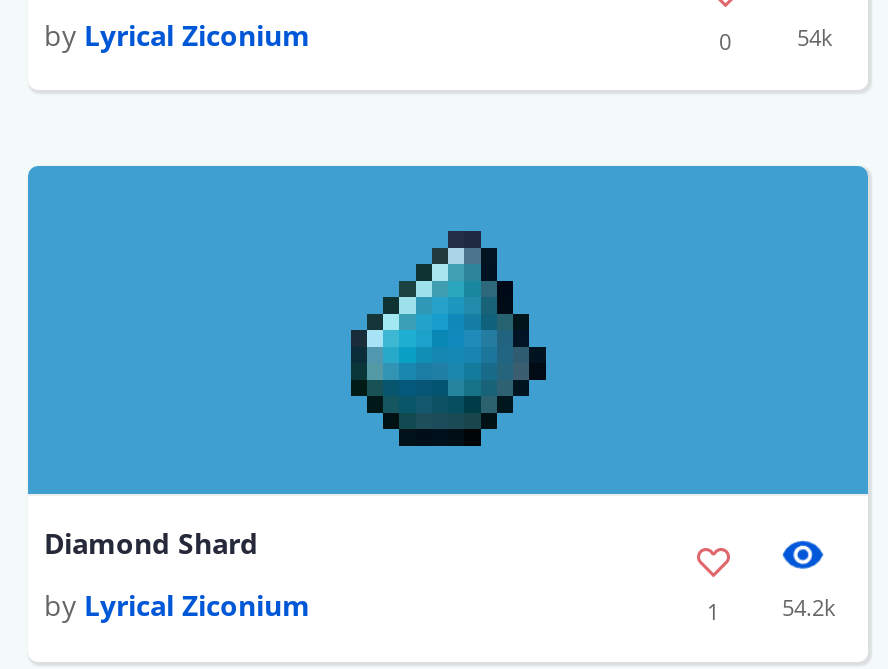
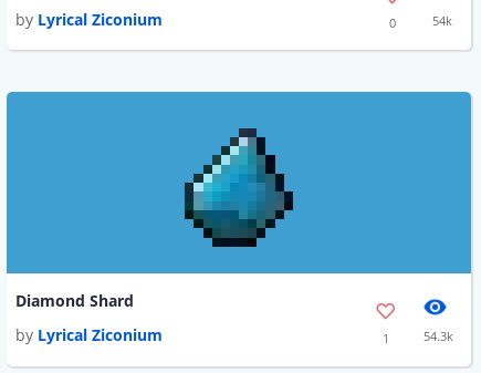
[782,593,836,623] 54.2k -> [424,328,453,345] 54.3k

